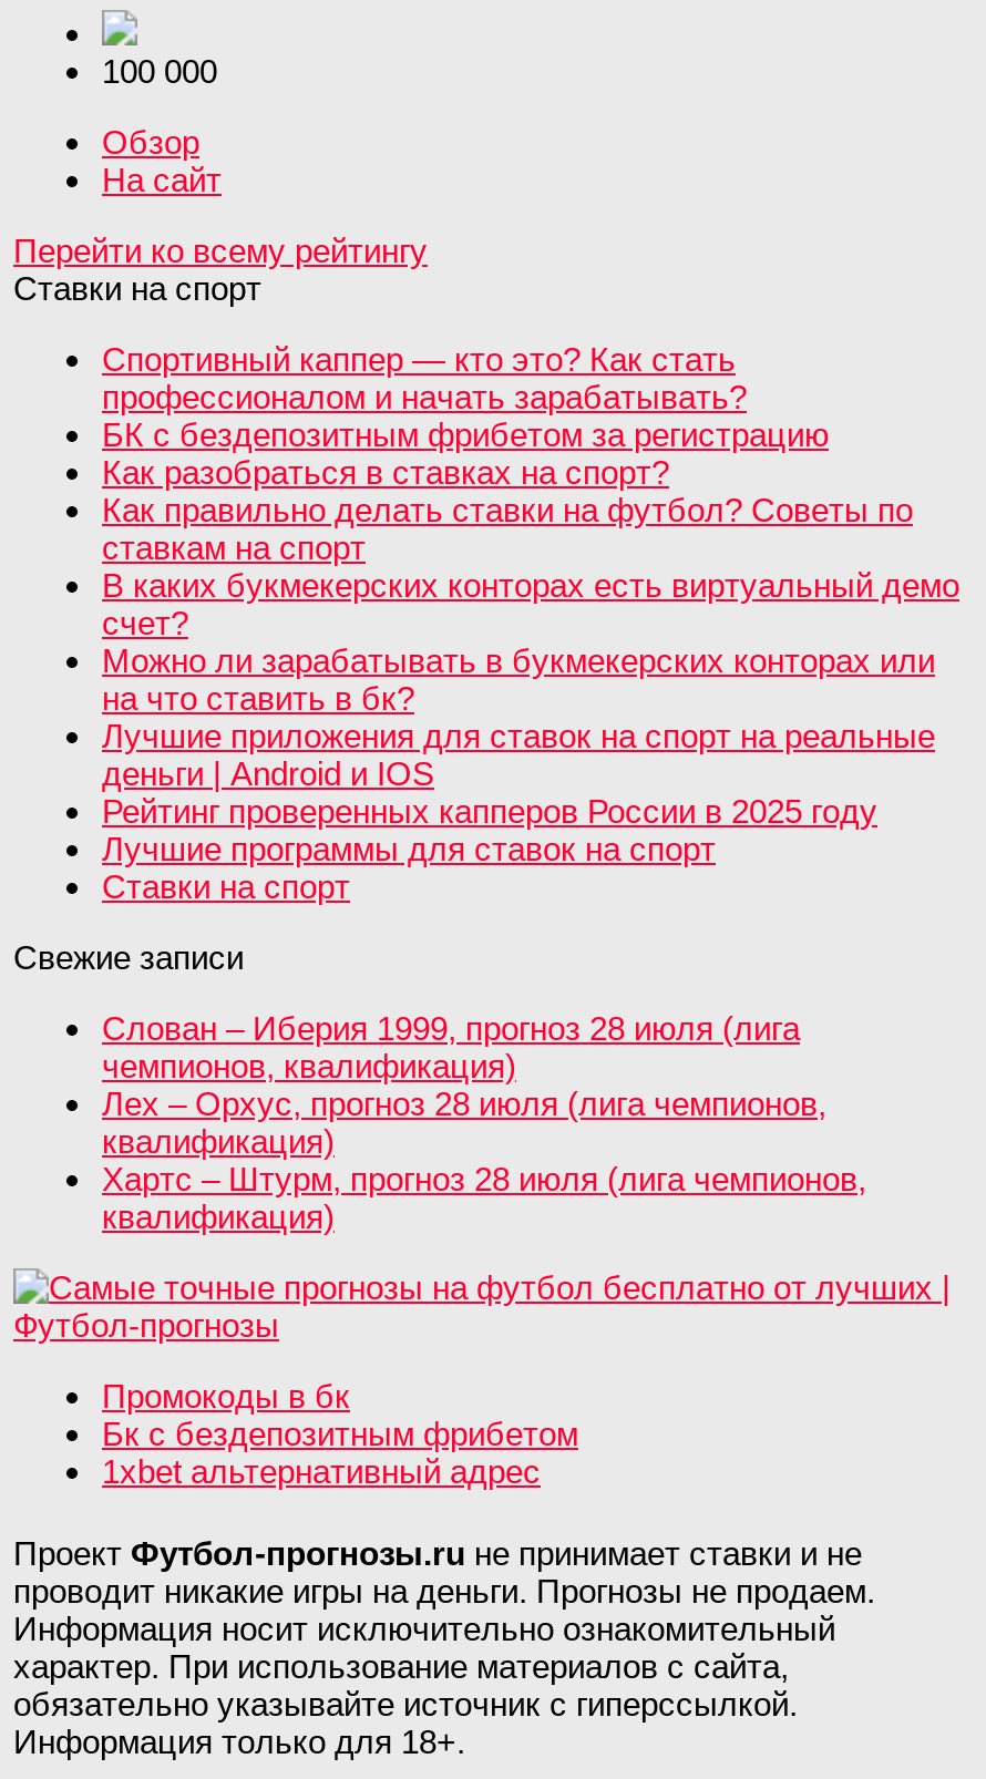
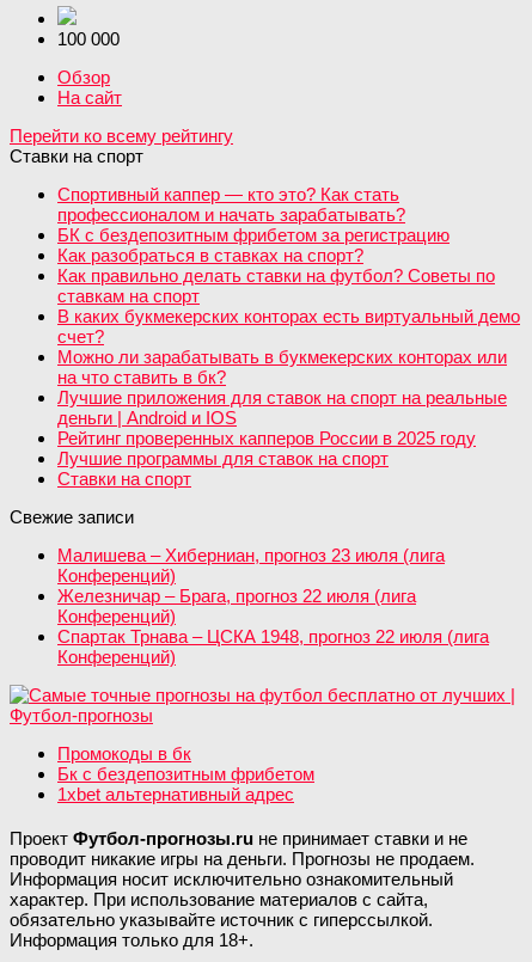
[102,1009,866,1235] Слован – Иберия 1999, прогноз 28 июля (лига | чемпионов, квалификация) | Лех – Орхус, прогноз 28 июля (лига чемпионов, | квалификация) | Хартс – Штурм, прогноз 28 июля (лига чемпионов, | квалификация) -> [57,545,489,667] Малишева – Хиберниан, прогноз 23 июля (лига | Конференций) | Железничар – Брага, прогноз 22 июля (лига | Конференций) | Спартак Трнава – ЦСКА 1948, прогноз 22 июля (лига | Конференций)

